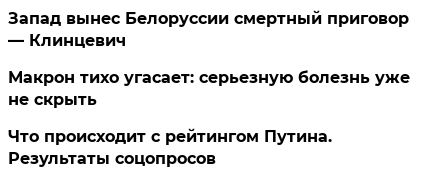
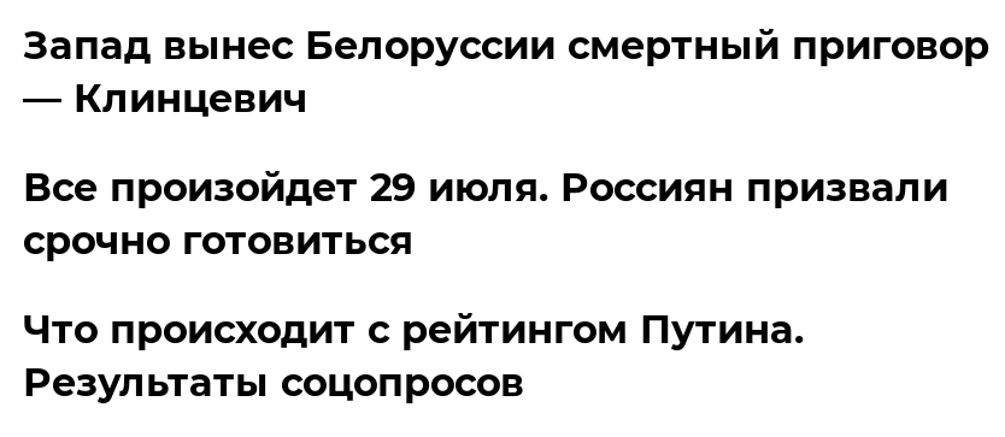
[8,68,410,109] Макрон тихо угасает: серьезную болезнь уже | не скрыть -> [23,165,948,264] Все произойдет 29 июля. Россиян призвали | срочно готовиться

